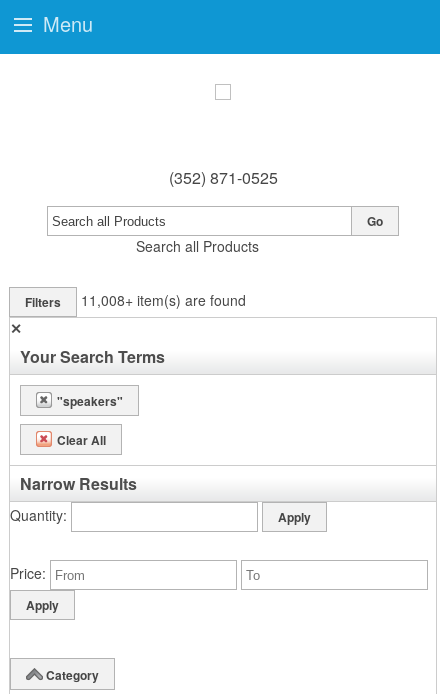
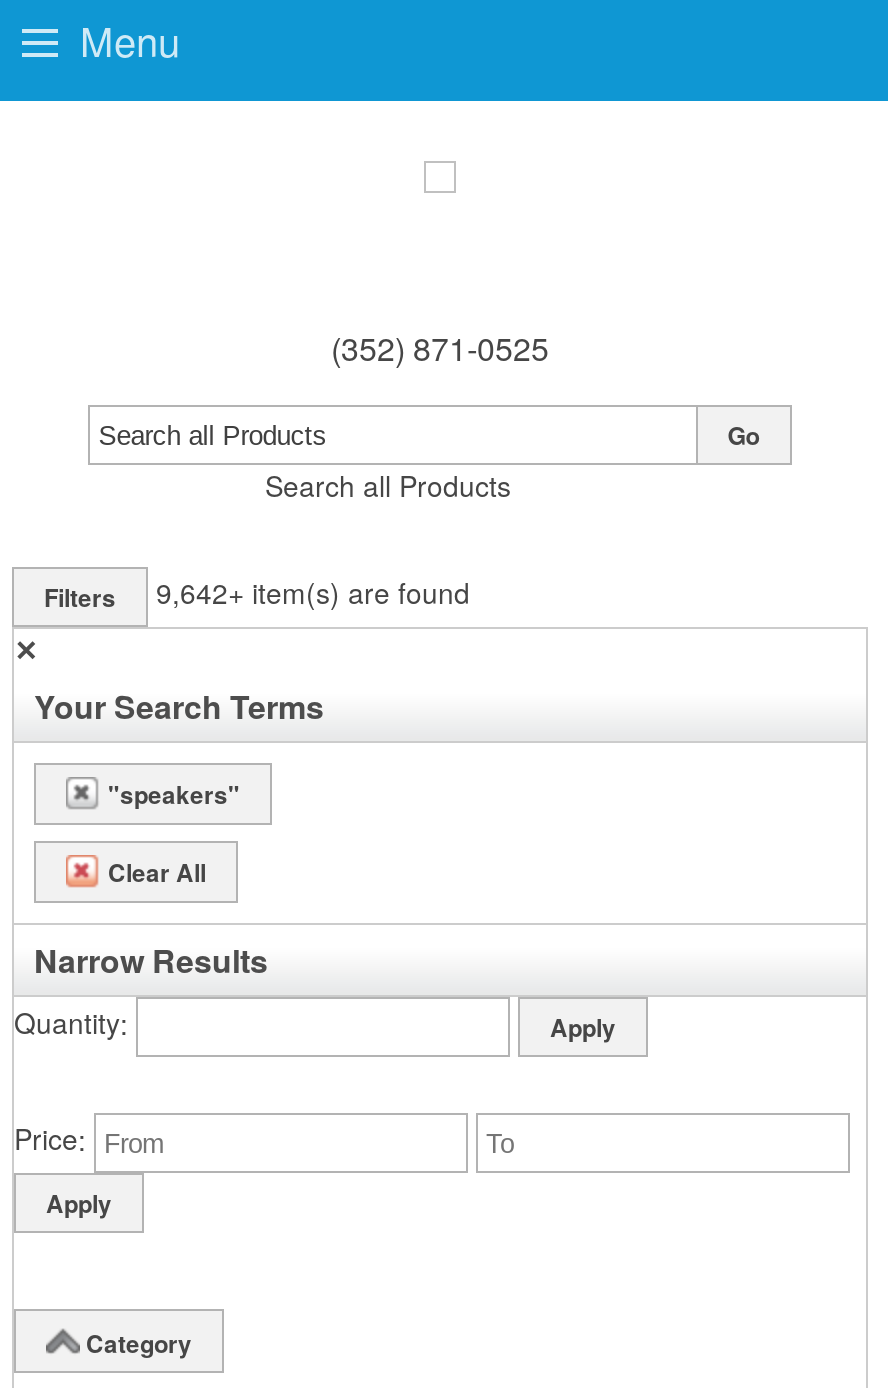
[81,290,246,310] 11,008+ item(s) are found -> [156,572,470,612] 9,642+ item(s) are found

